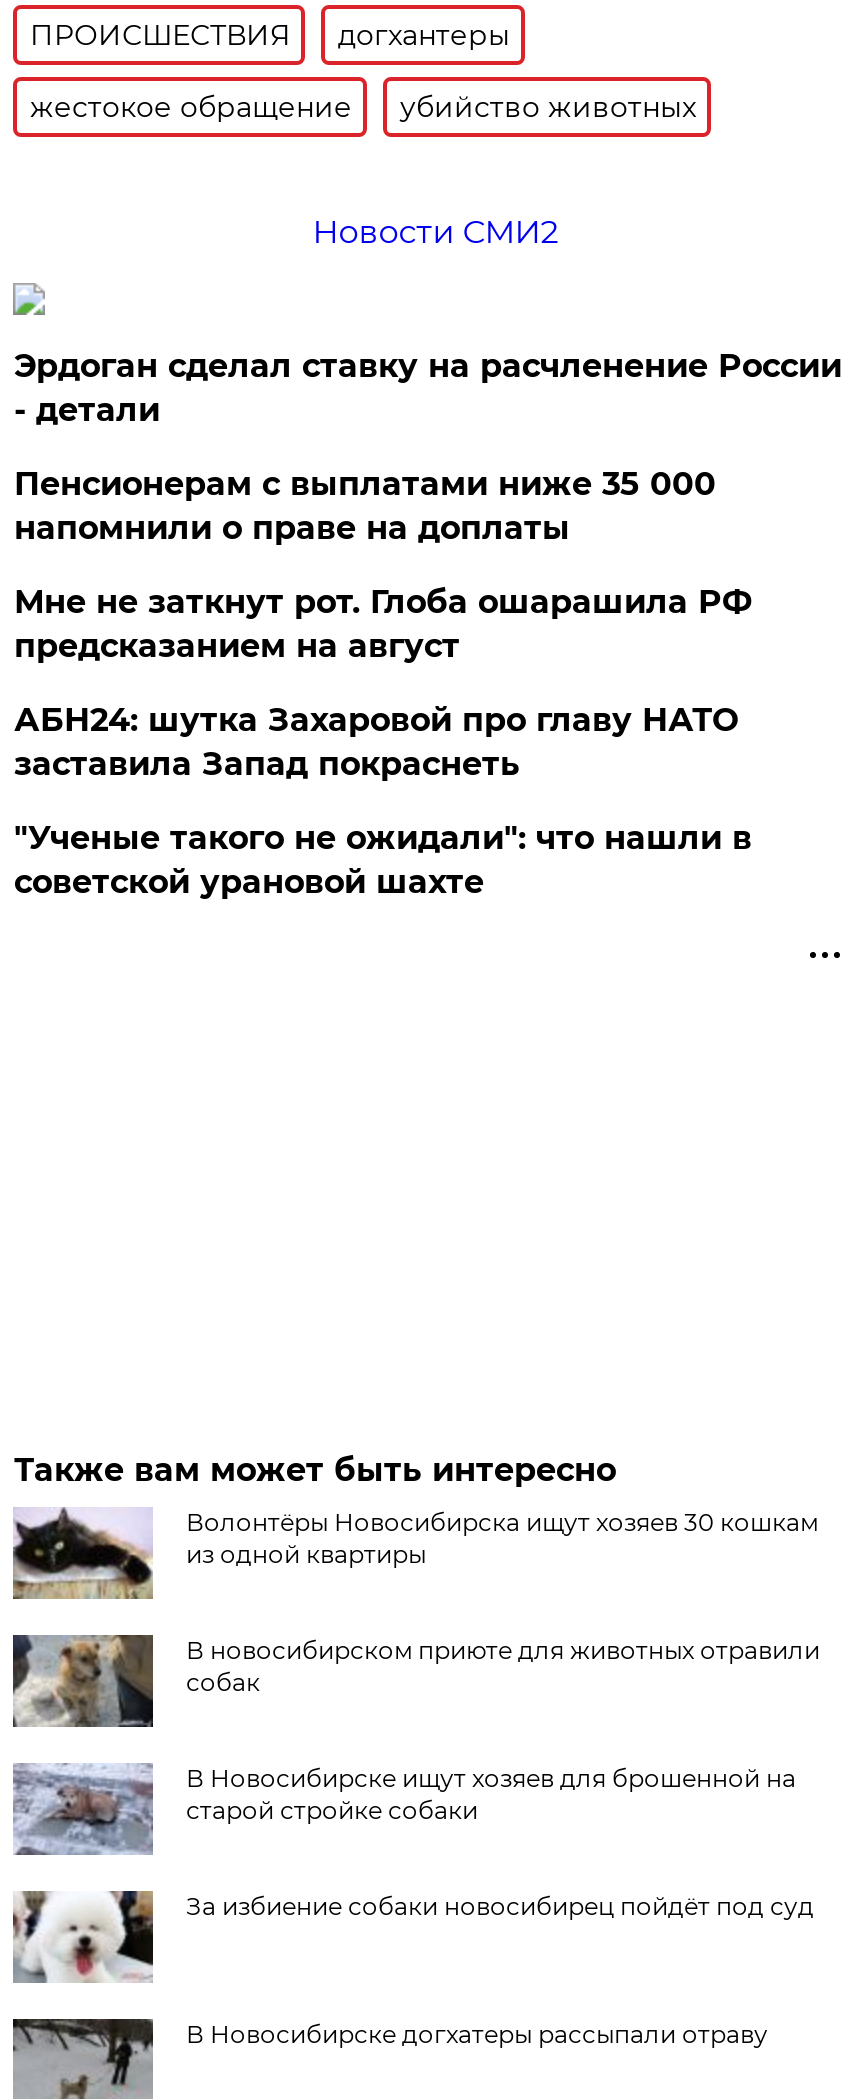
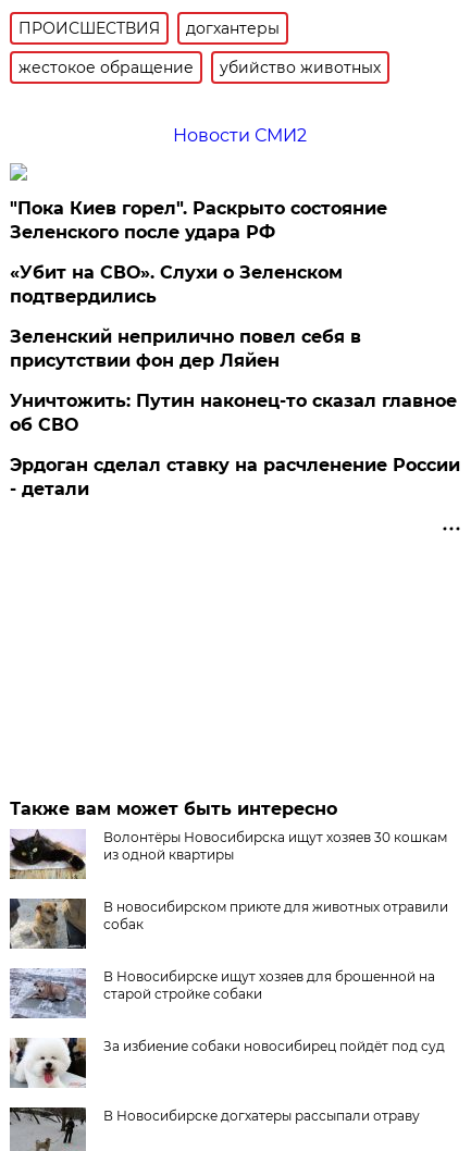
none -> [10,198,457,435] "Пока Киев горел". Раскрыто состояние | Зеленского после удара РФ | «Убит на СВО». Слухи о Зеленском | подтвердились | Зеленский неприлично повел cебя в | присутствии фон дер Ляйен | Уничтожить: Путин наконец-то сказал главное | об СВО
moved [14,347,842,429] -> [10,455,461,499]: Эрдоган сделал ставку на расчленение России | - детали
[14,465,752,901] Пенсионерам с выплатами ниже 35 000 | напомнили о праве на доплаты | Мне не заткнут рот. Глоба ошарашила РФ | предсказанием на август | АБН24: шутка Захаровой про главу НАТО | заставила Запад покраснеть | "Ученые такого не ожидали": что нашли в | советской урановой шахте -> none

